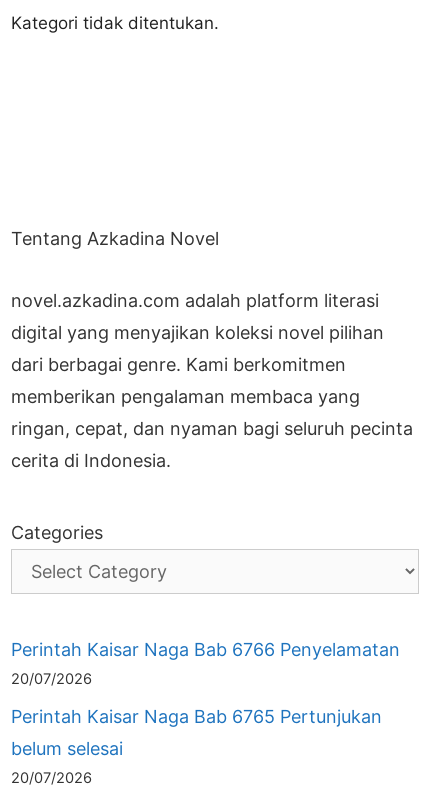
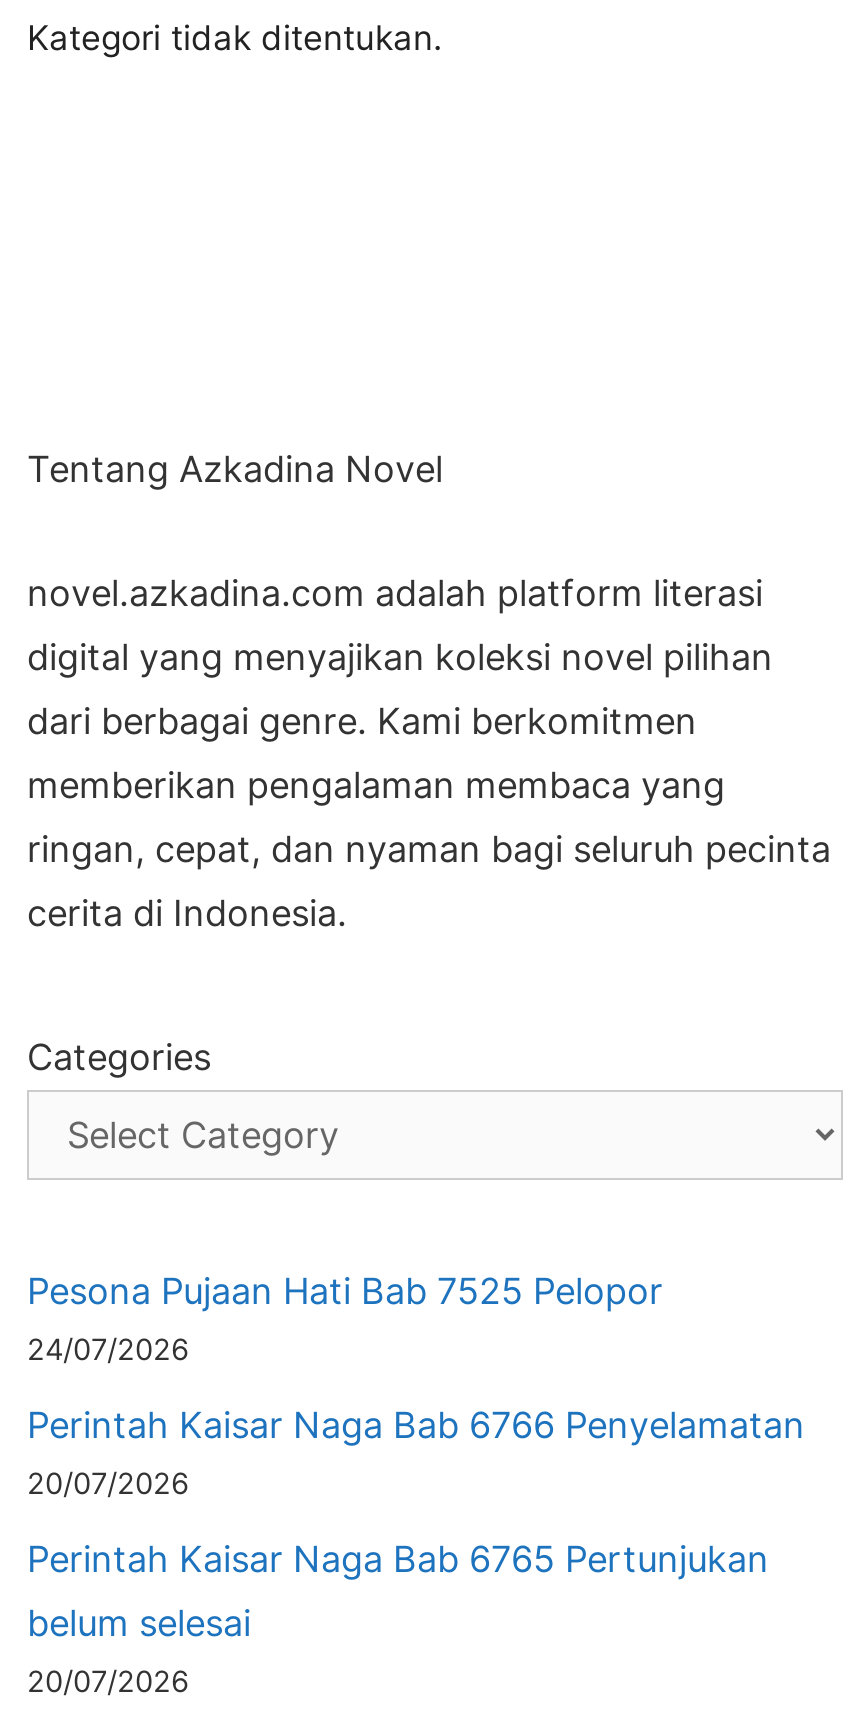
none -> [27,1269,663,1367] Pesona Pujaan Hati Bab 7525 Pelopor | 24/07/2026

